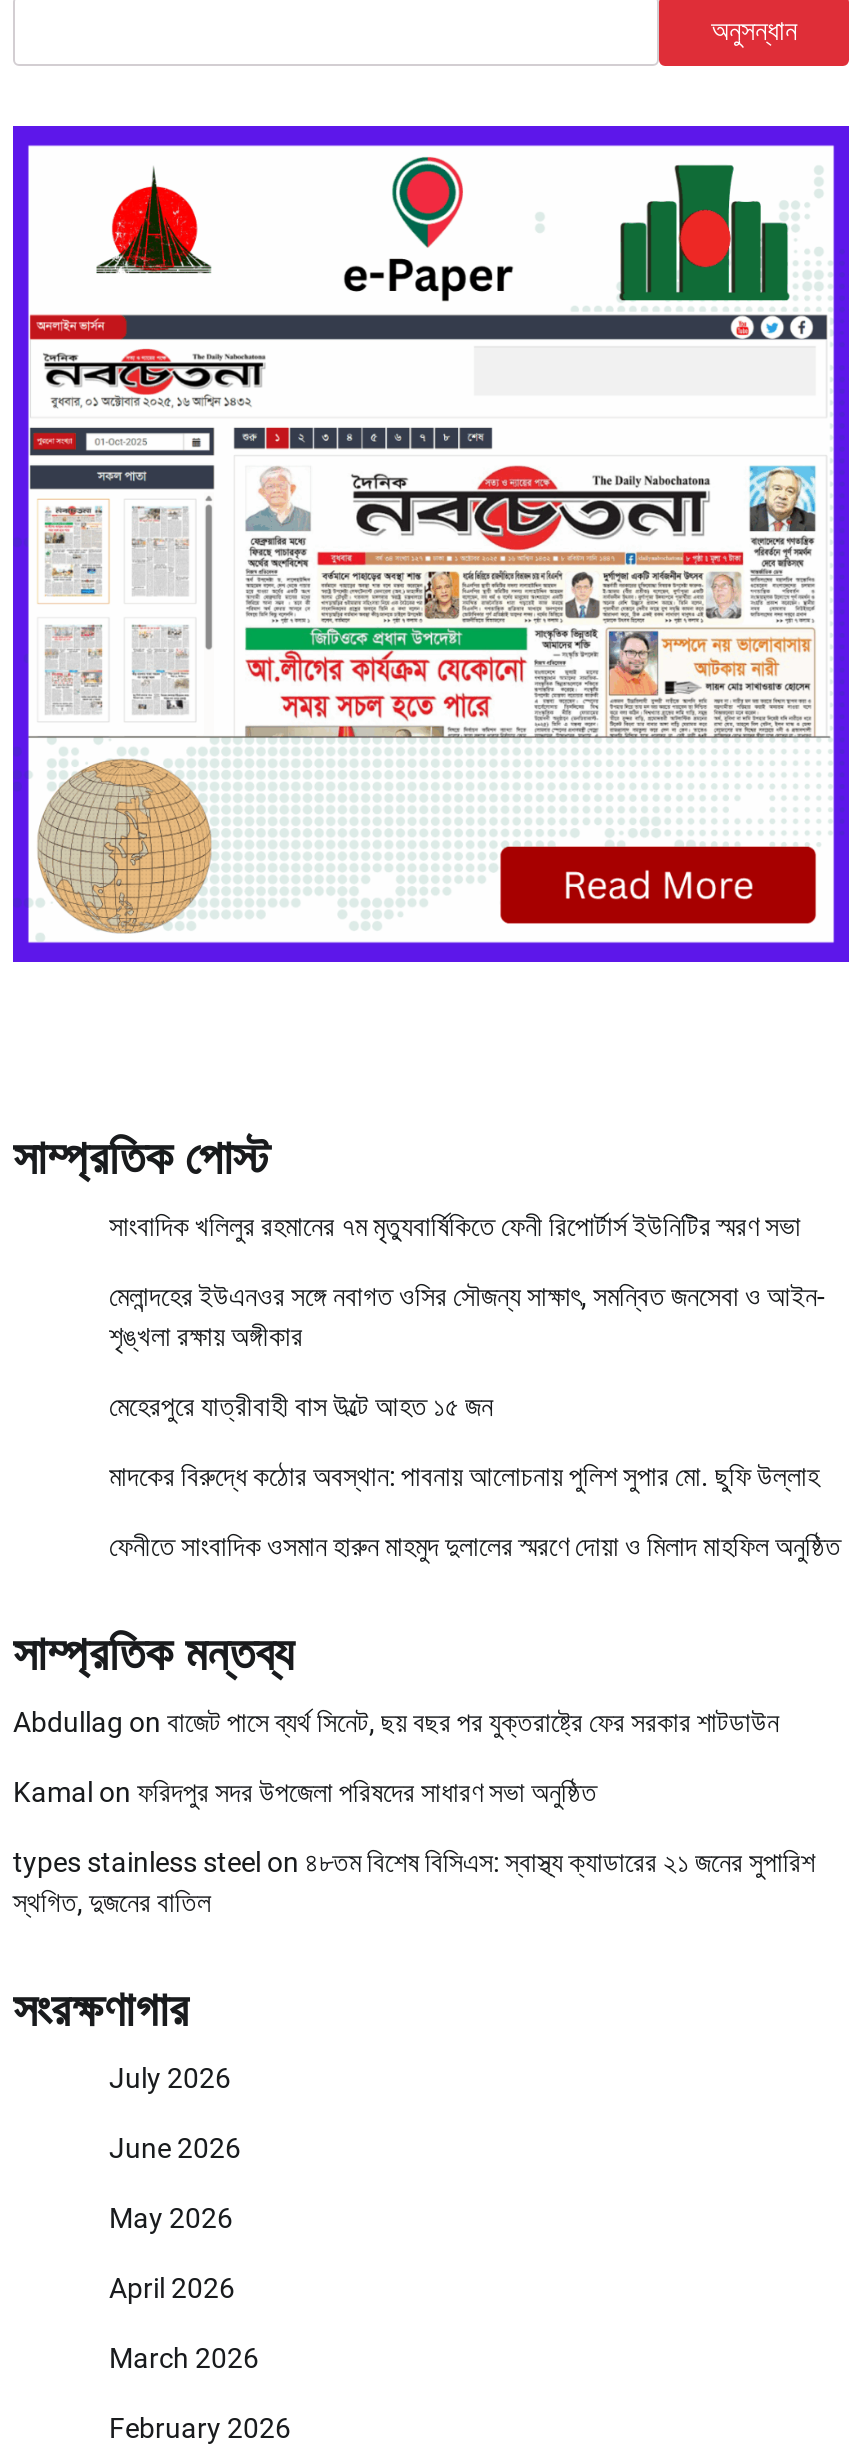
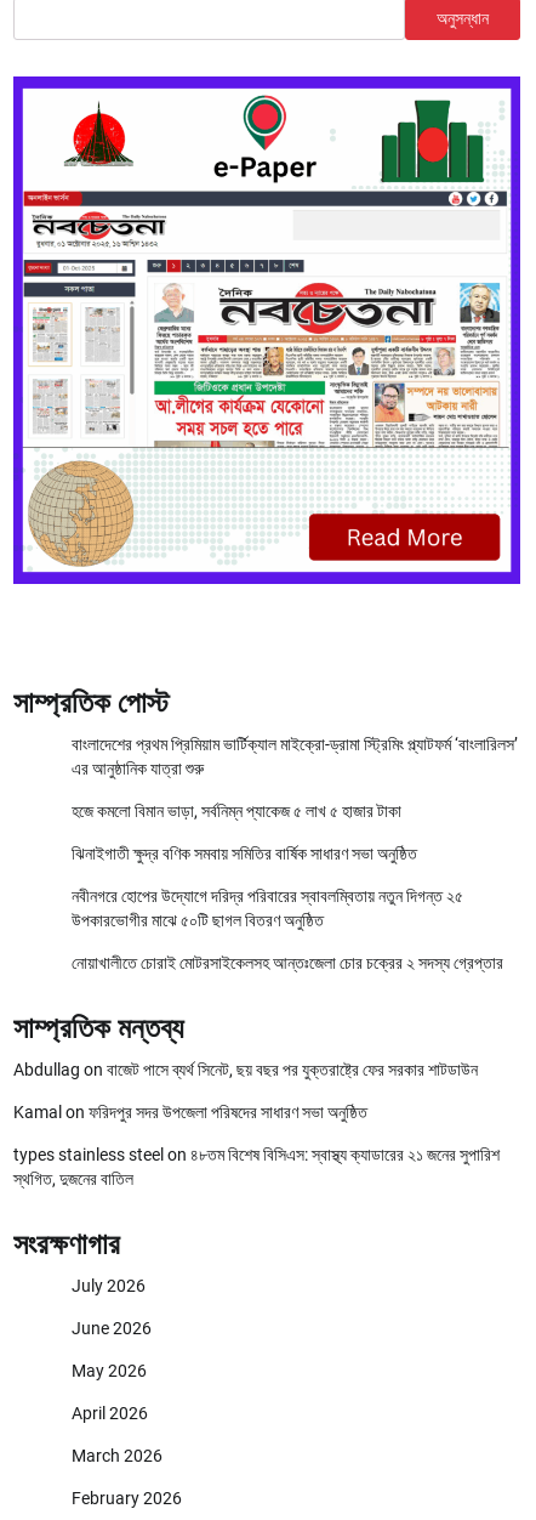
[109,1210,801,1242] সাংবাদিক খলিলুর রহমানের ৭ম মৃত্যুবার্ষিকিতে ফেনী রিপোর্টার্স ইউনিটির স্মরণ সভা -> [72,735,518,778] বাংলাদেশের প্রথম প্রিমিয়াম ভার্টিক্যাল মাইক্রো-ড্রামা স্ট্রিমিং প্ল্যাটফর্ম ‘বাংলারিলস’ | এর আনুষ্ঠানিক যাত্রা শুরু
[109,1280,825,1352] মেলান্দহের ইউএনওর সঙ্গে নবাগত ওসির সৌজন্য সাক্ষাৎ, সমন্বিত জনসেবা ও আইন- | শৃঙ্খলা রক্ষায় অঙ্গীকার -> [72,801,401,821] হজে কমলো বিমান ভাড়া, সর্বনিম্ন প্যাকেজ ৫ লাখ ৫ হাজার টাকা
[109,1390,493,1422] মেহেরপুরে যাত্রীবাহী বাস উল্টে আহত ১৫ জন -> [72,844,417,863] ঝিনাইগাতী ক্ষুদ্র বণিক সমবায় সমিতির বার্ষিক সাধারণ সভা অনুষ্ঠিত
[109,1460,819,1492] মাদকের বিরুদ্ধে কঠোর অবস্থান: পাবনায় আলোচনায় পুলিশ সুপার মো. ছুফি উল্লাহ -> [72,886,463,930] নবীনগরে হোপের উদ্যোগে দরিদ্র পরিবারের স্বাবলম্বিতায় নতুন দিগন্ত ২৫ | উপকারভোগীর মাঝে ৫০টি ছাগল বিতরণ অনুষ্ঠিত
[109,1530,841,1562] ফেনীতে সাংবাদিক ওসমান হারুন মাহমুদ দুলালের স্মরণে দোয়া ও মিলাদ মাহফিল অনুষ্ঠিত -> [72,953,503,972] নোয়াখালীতে চোরাই মোটরসাইকেলসহ আন্তঃজেলা চোর চক্রের ২ সদস্য গ্রেপ্তার

